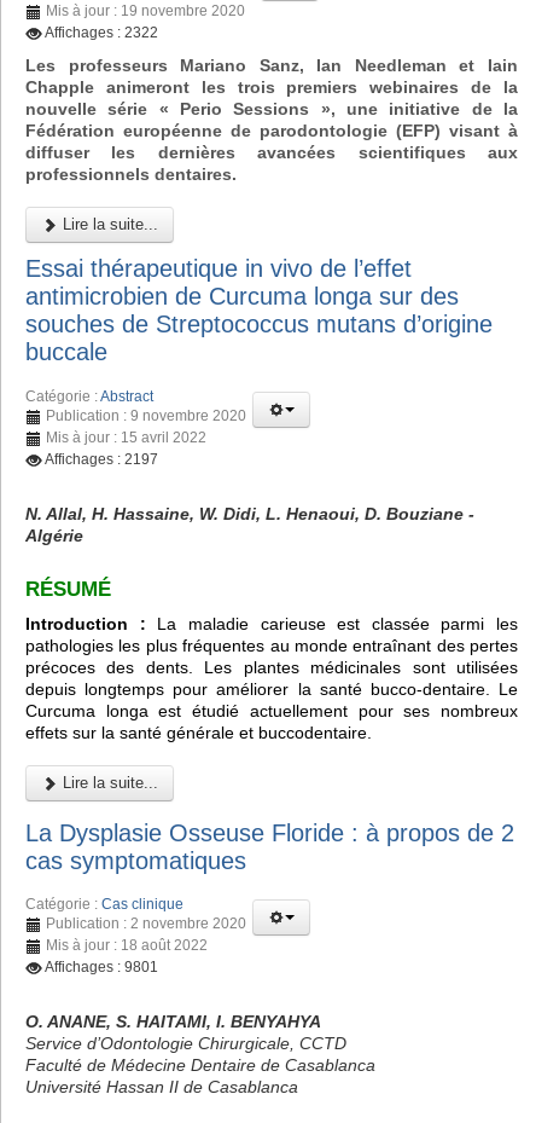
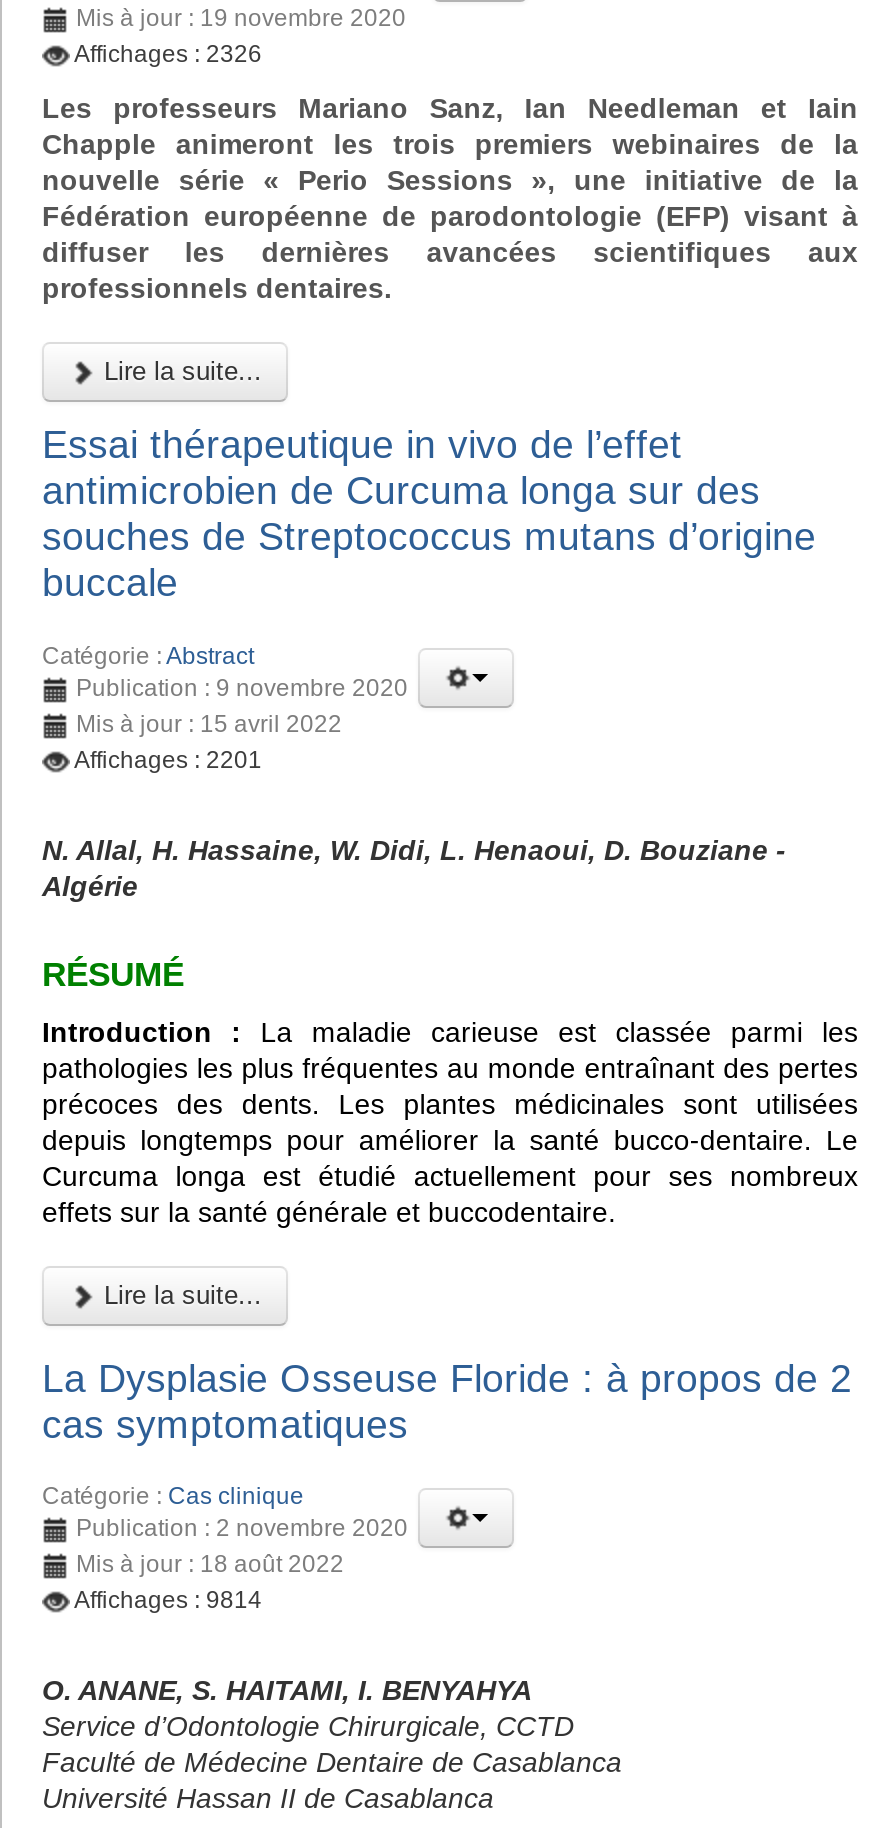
[45,25,158,42] Affichages : 2322 -> [74,41,262,69] Affichages : 2326
[45,451,158,468] Affichages : 2197 -> [74,746,262,774] Affichages : 2201
[45,959,158,976] Affichages : 9801 -> [74,1587,262,1615] Affichages : 9814

